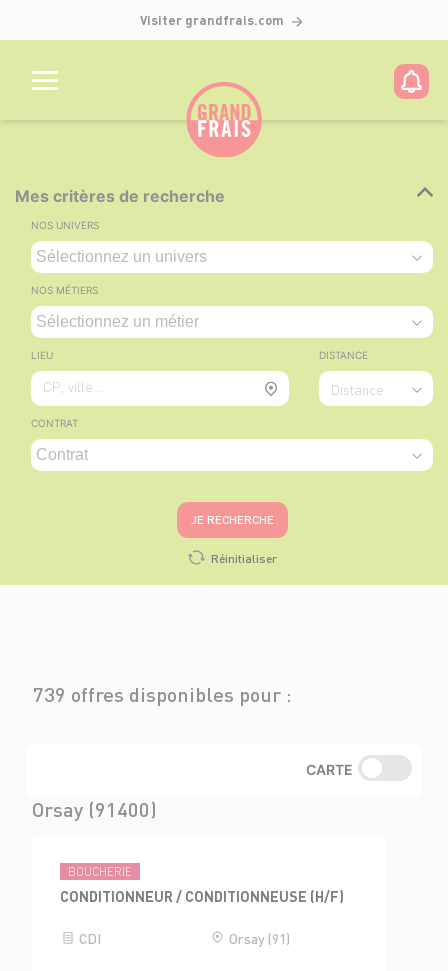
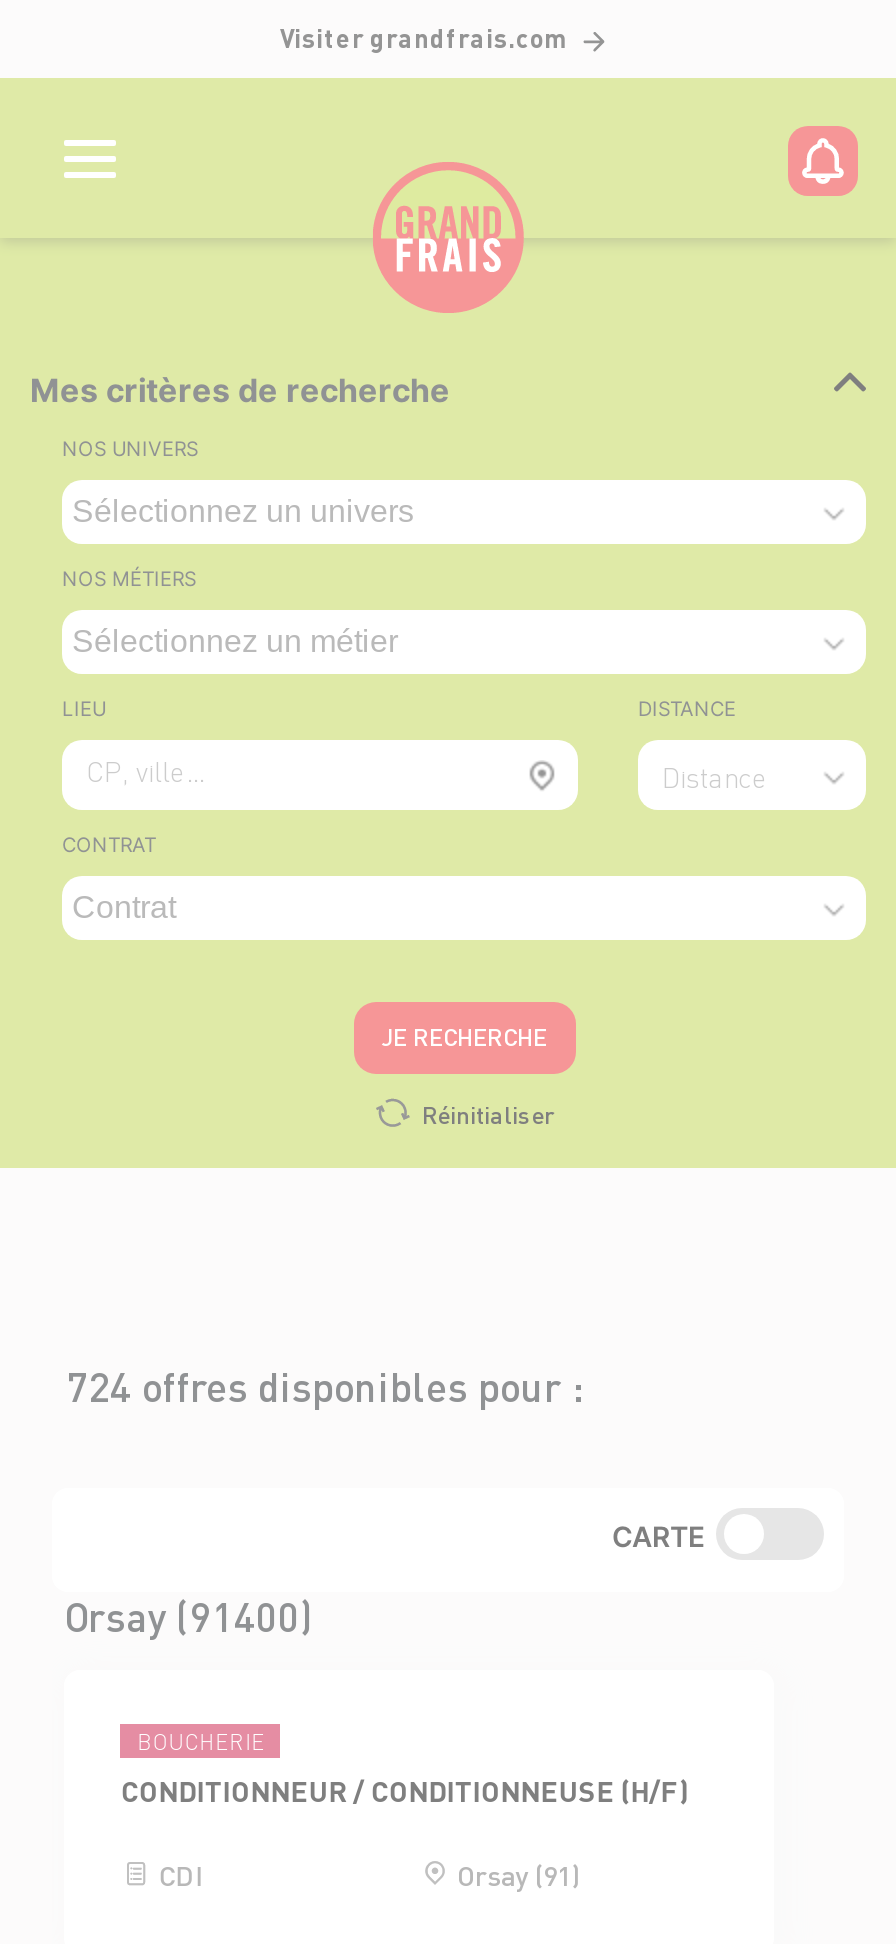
[33,681,292,707] 739 offres disponibles pour : -> [66,1360,584,1412] 724 offres disponibles pour :

